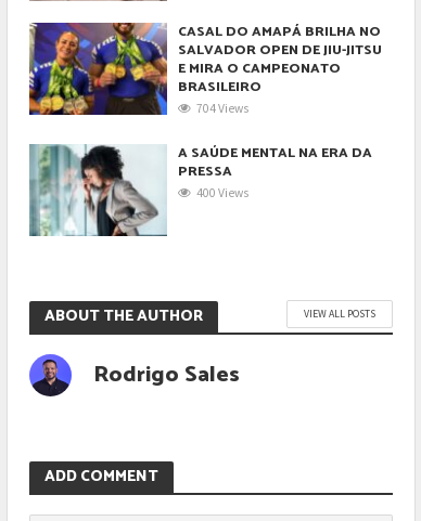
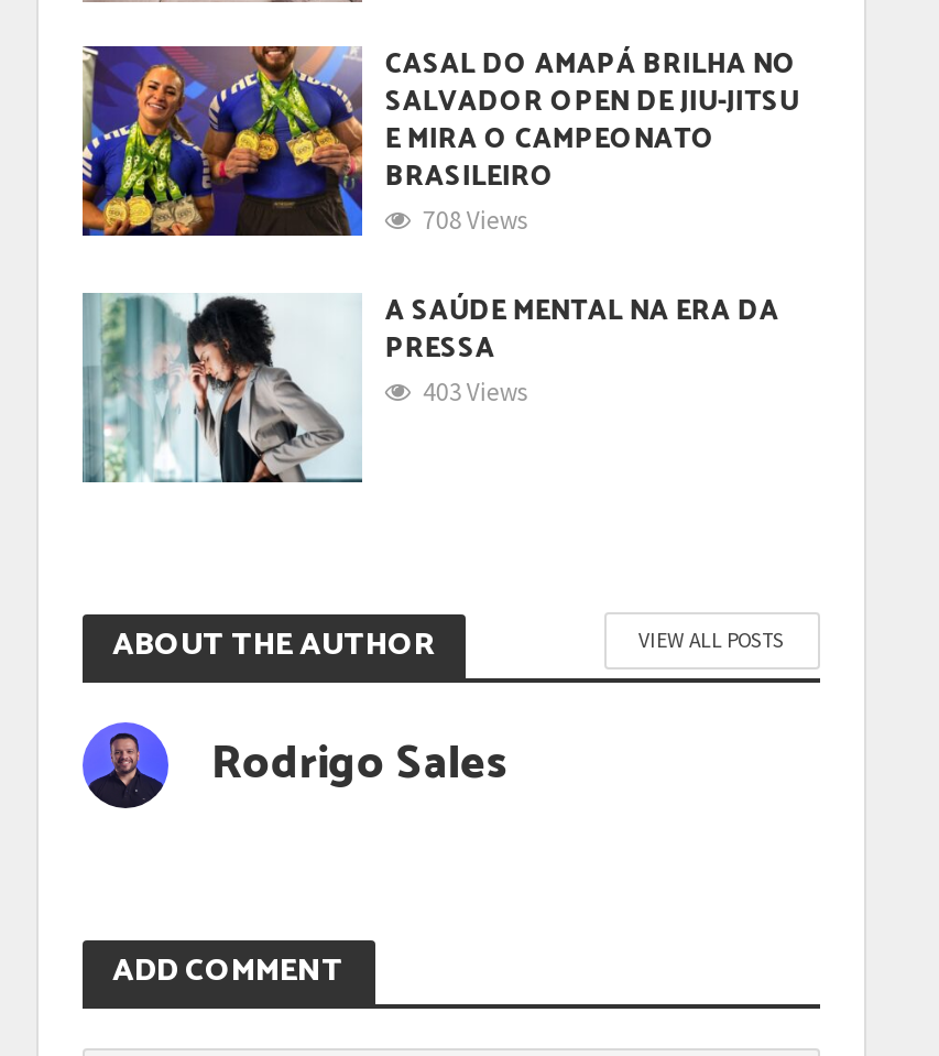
[197,101,249,116] 704 Views -> [422,205,528,236] 708 Views
[197,185,249,200] 400 Views -> [422,377,528,408] 403 Views

